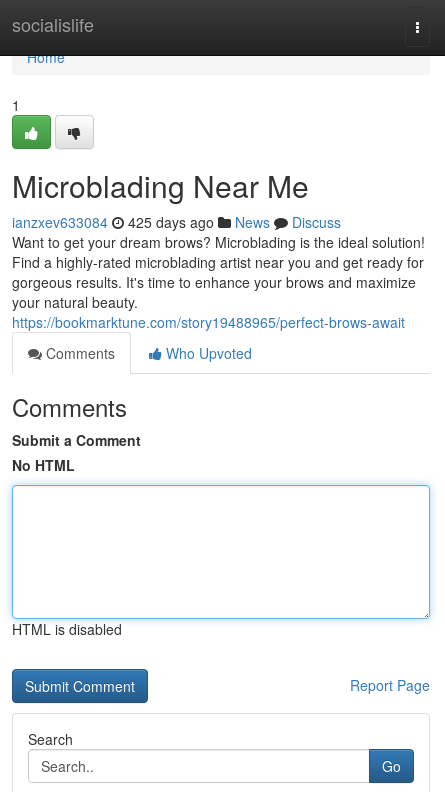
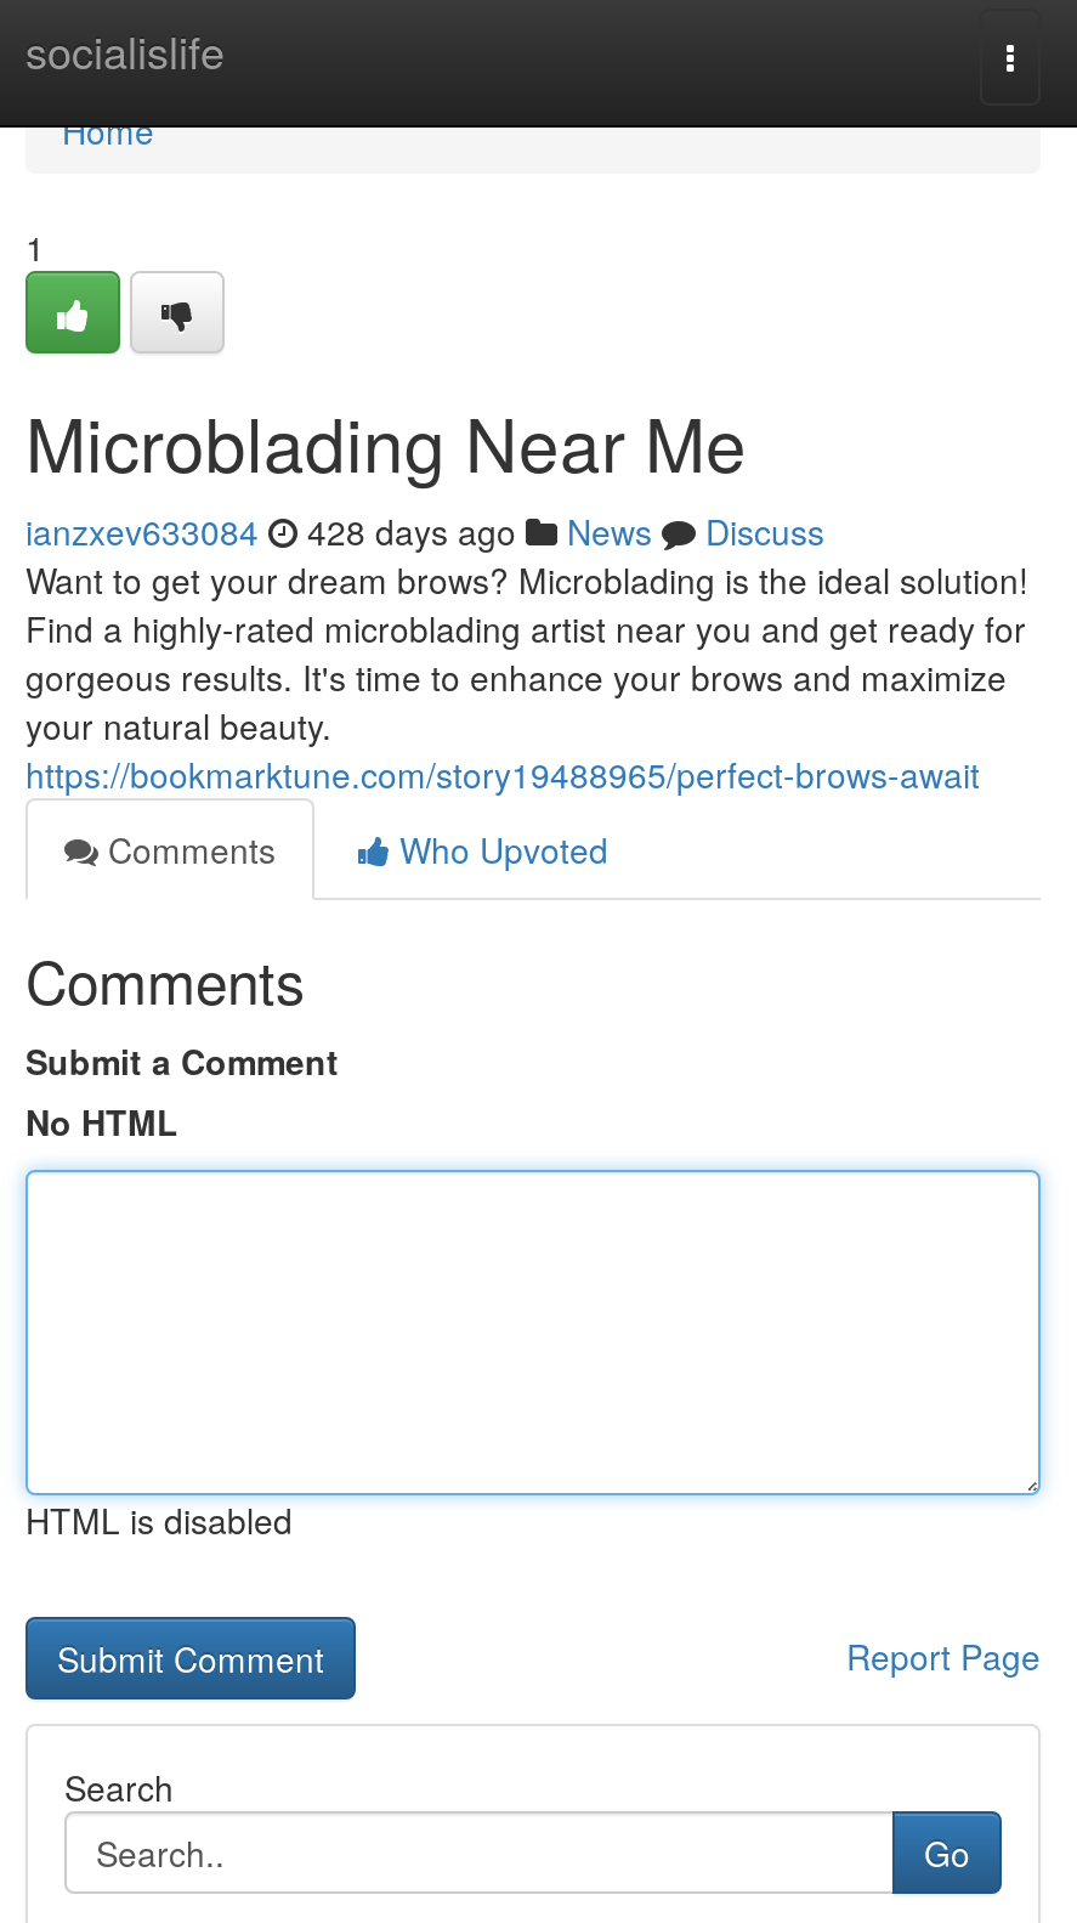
[12,212,341,232] ianzxev633084 425 days ago News Discuss -> [25,507,824,555] ianzxev633084 428 days ago News Discuss

